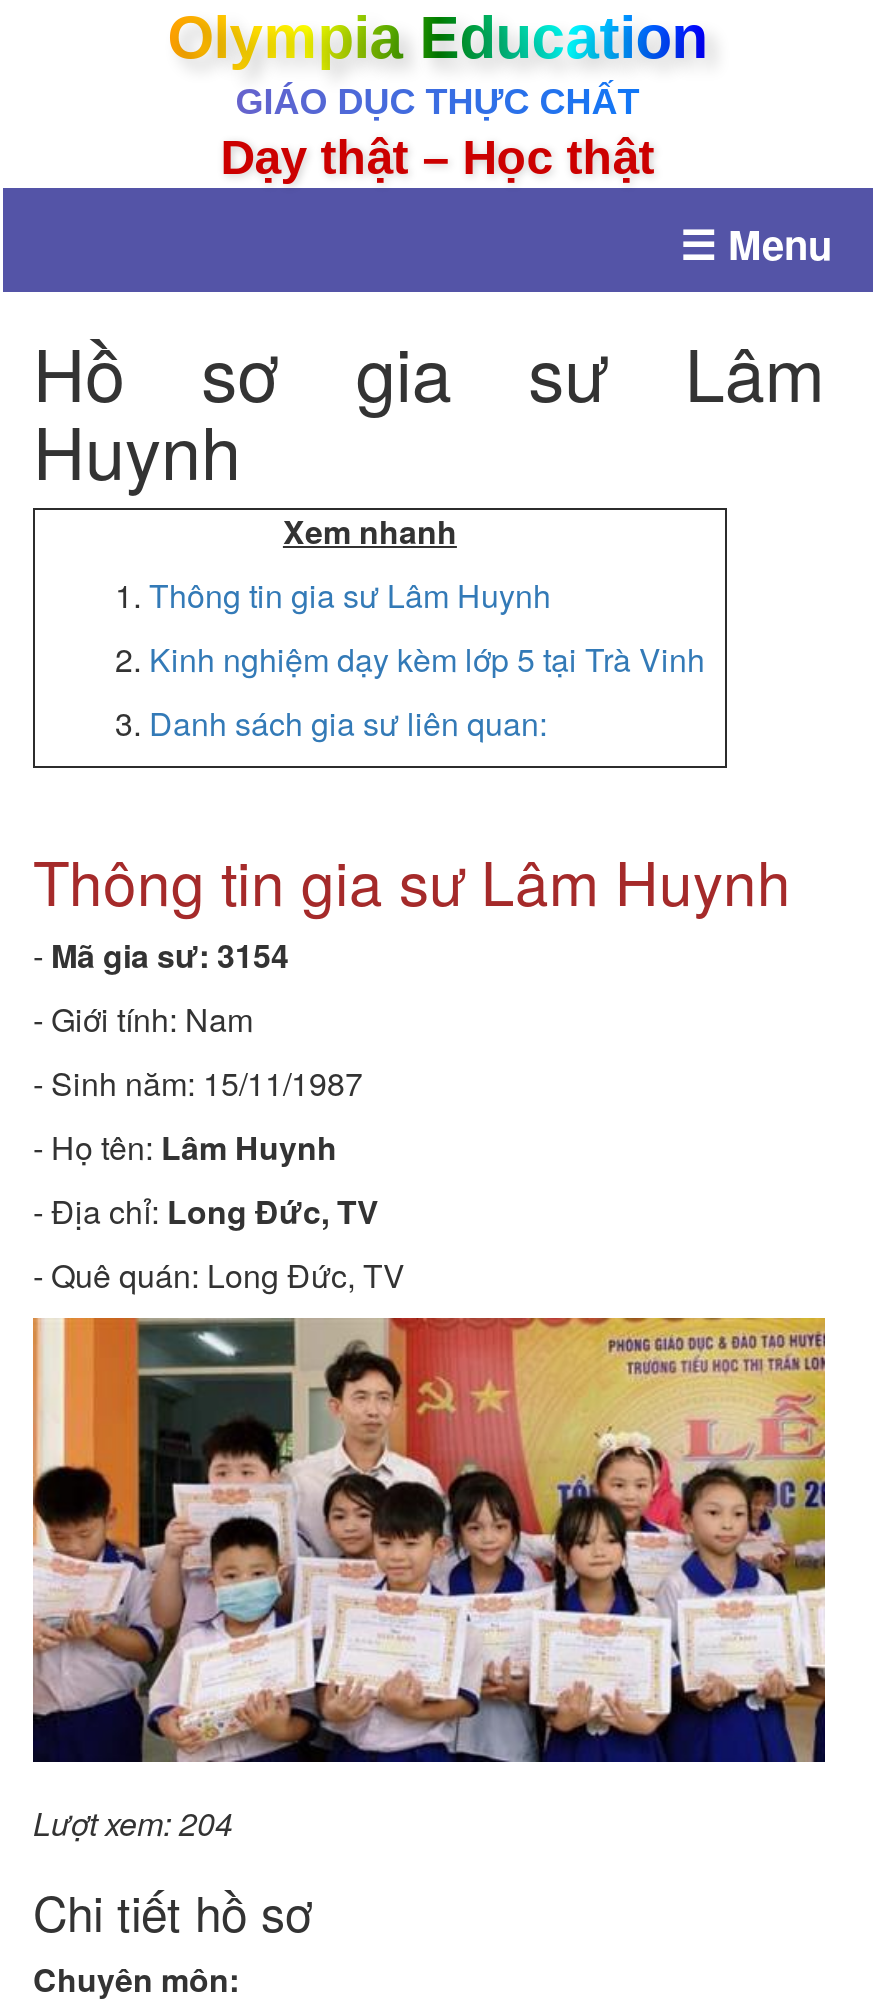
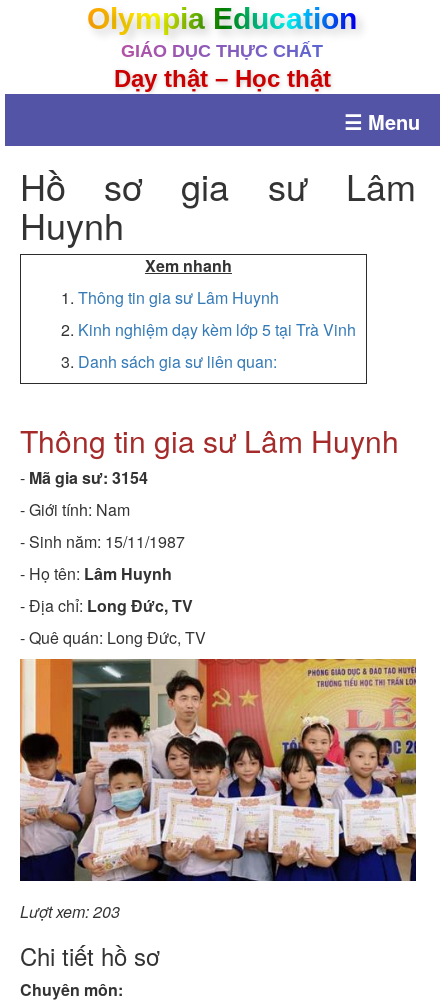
[33,1801,233,1847] Lượt xem: 204 -> [20,900,120,923] Lượt xem: 203

